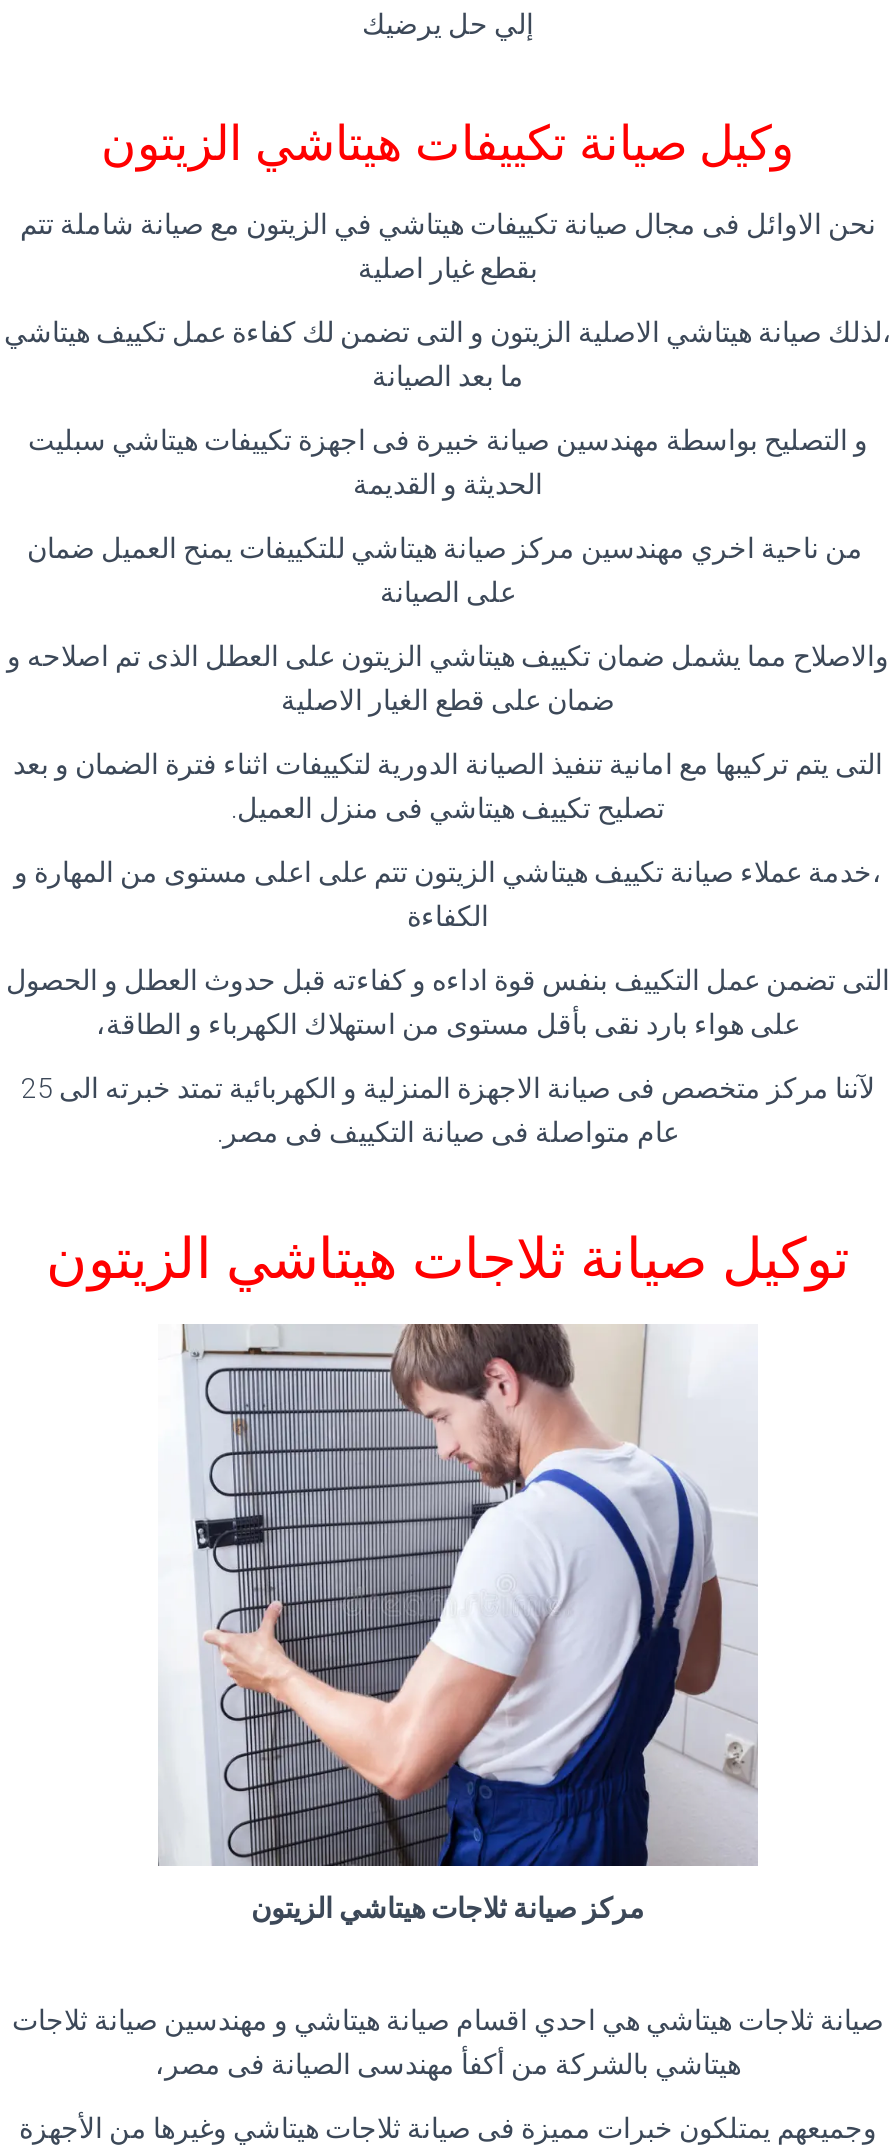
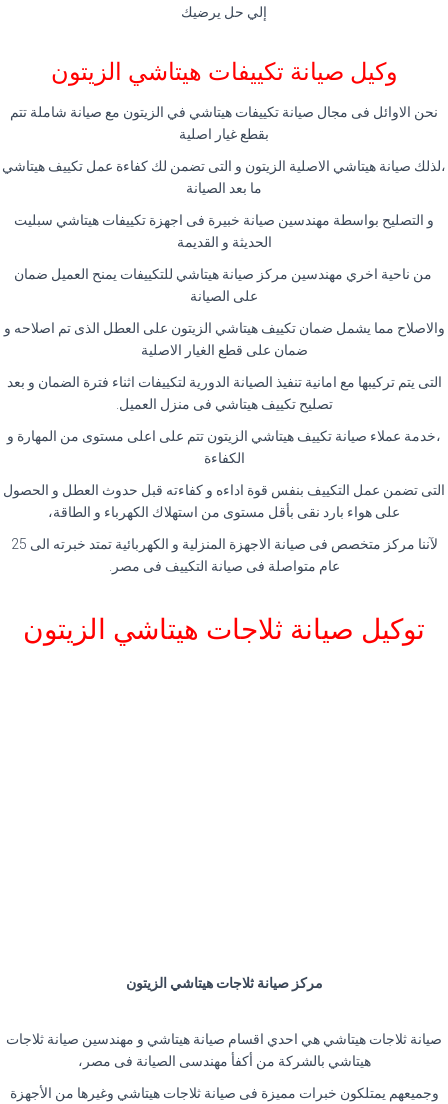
[158,1322,758,1870] [image] -> none

